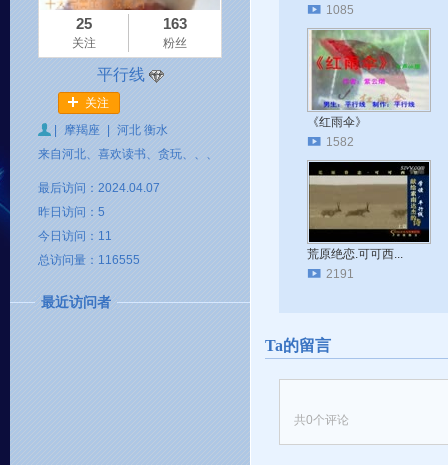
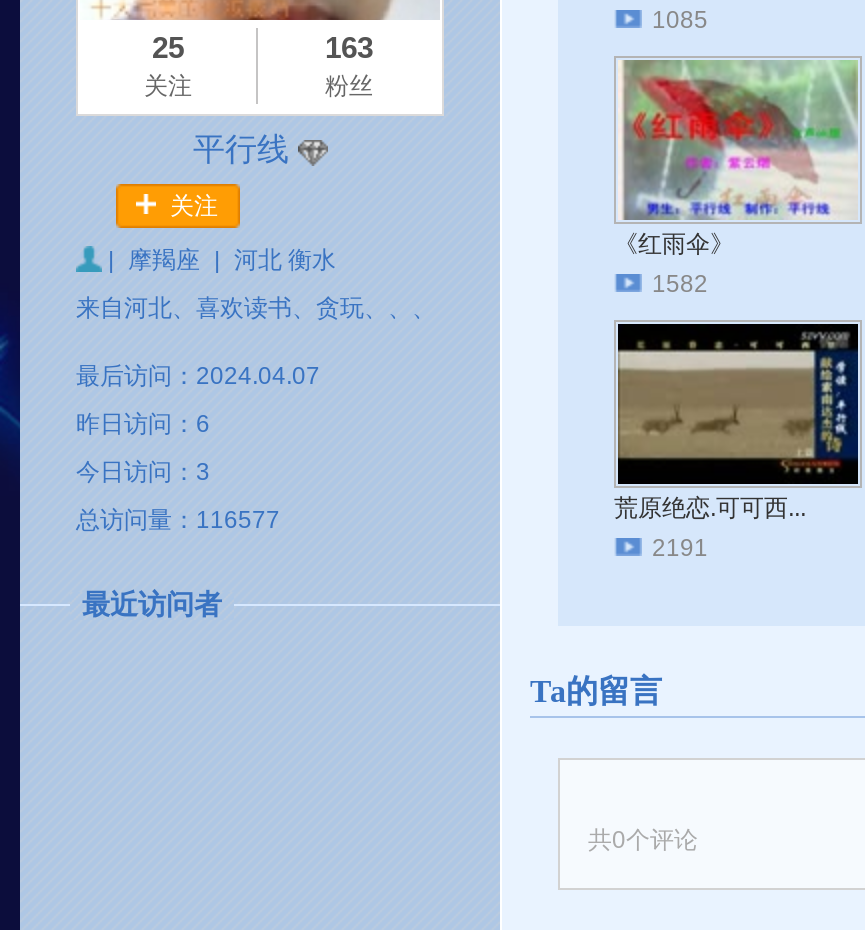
[38,205,105,219] 昨日访问：5 -> [76,410,210,438] 昨日访问：6
[38,229,112,243] 今日访问：11 -> [76,458,210,486] 今日访问：3
[38,253,140,267] 总访问量：116555 -> [76,506,280,534] 总访问量：116577

